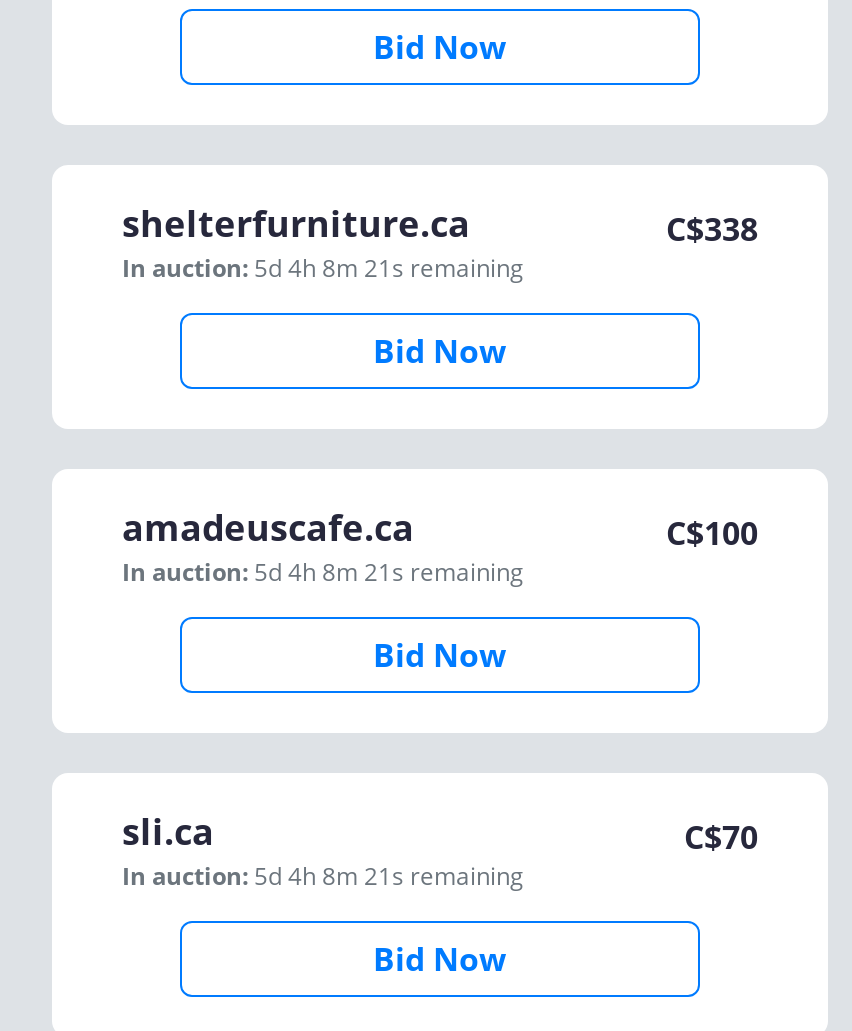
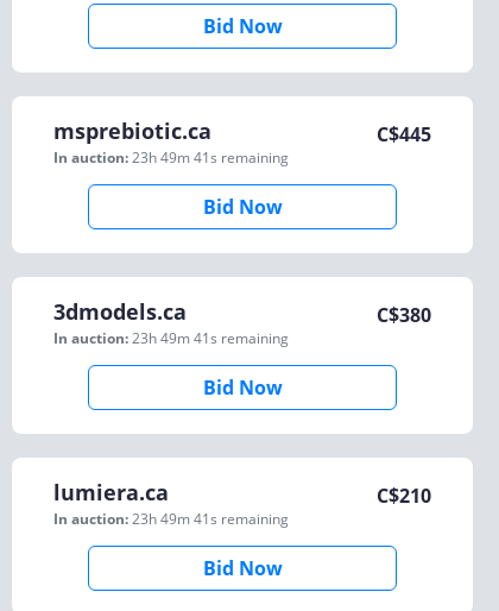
[122,199,524,285] shelterfurniture.ca | In auction: 5d 4h 8m 21s remaining -> [53,116,289,168] msprebiotic.ca | In auction: 23h 49m 41s remaining
[666,207,758,251] C$338 -> [377,121,431,147] C$445
[122,503,524,589] amadeuscafe.ca | In auction: 5d 4h 8m 21s remaining -> [53,297,289,348] 3dmodels.ca | In auction: 23h 49m 41s remaining
[666,511,758,555] C$100 -> [377,302,431,328] C$380
[122,807,524,893] sli.ca | In auction: 5d 4h 8m 21s remaining -> [53,478,289,529] lumiera.ca | In auction: 23h 49m 41s remaining
[684,815,758,859] C$70 -> [377,483,431,509] C$210

